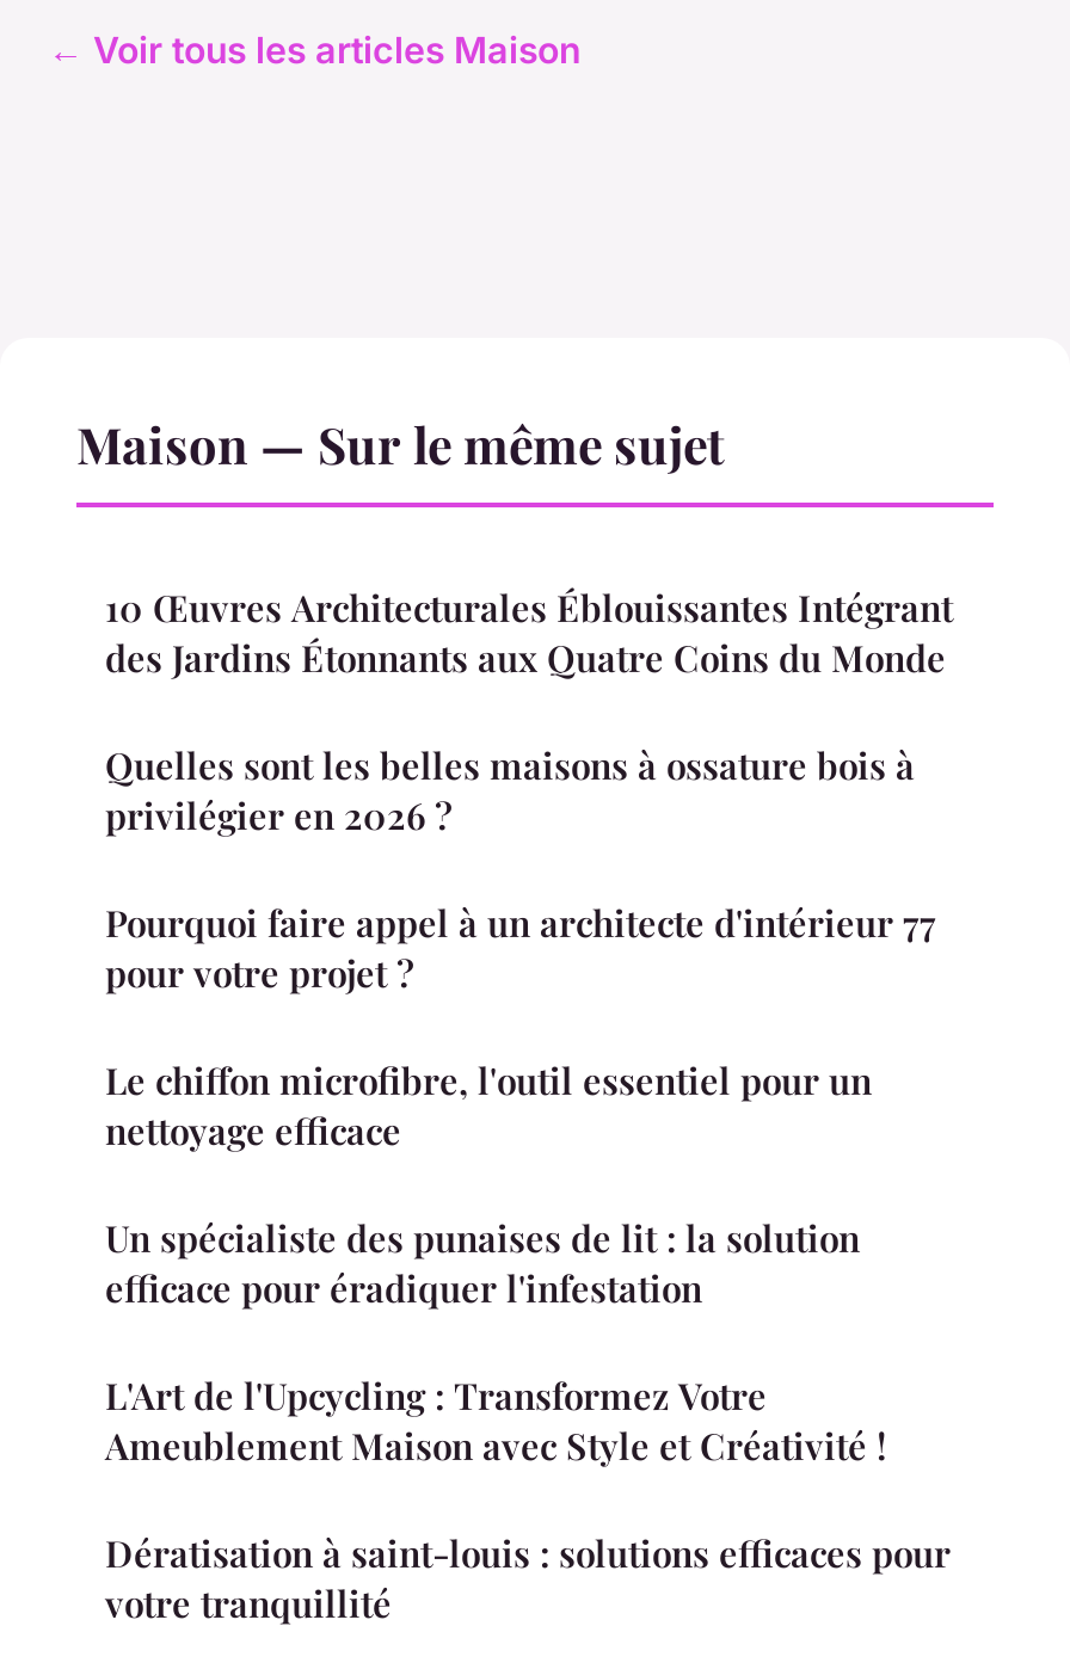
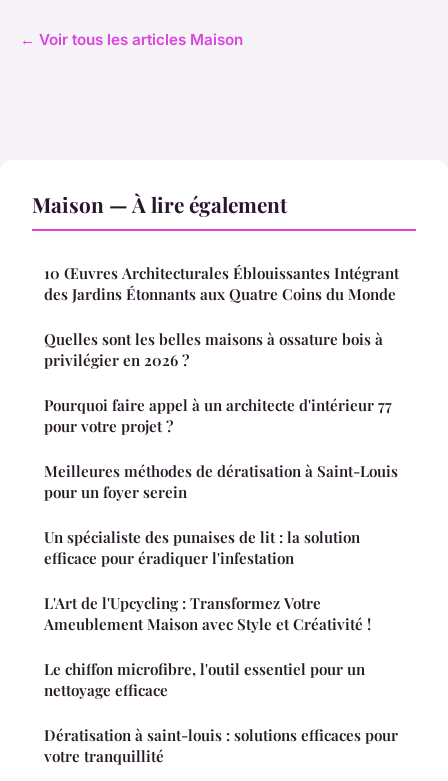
[76,409,724,476] Maison — Sur le même sujet -> [32,190,287,218] Maison — À lire également
none -> [44,461,398,502] Meilleures méthodes de dératisation à Saint-Louis | pour un foyer serein
moved [105,1057,872,1154] -> [44,659,365,700]: Le chiffon microfibre, l'outil essentiel pour un | nettoyage efficace

